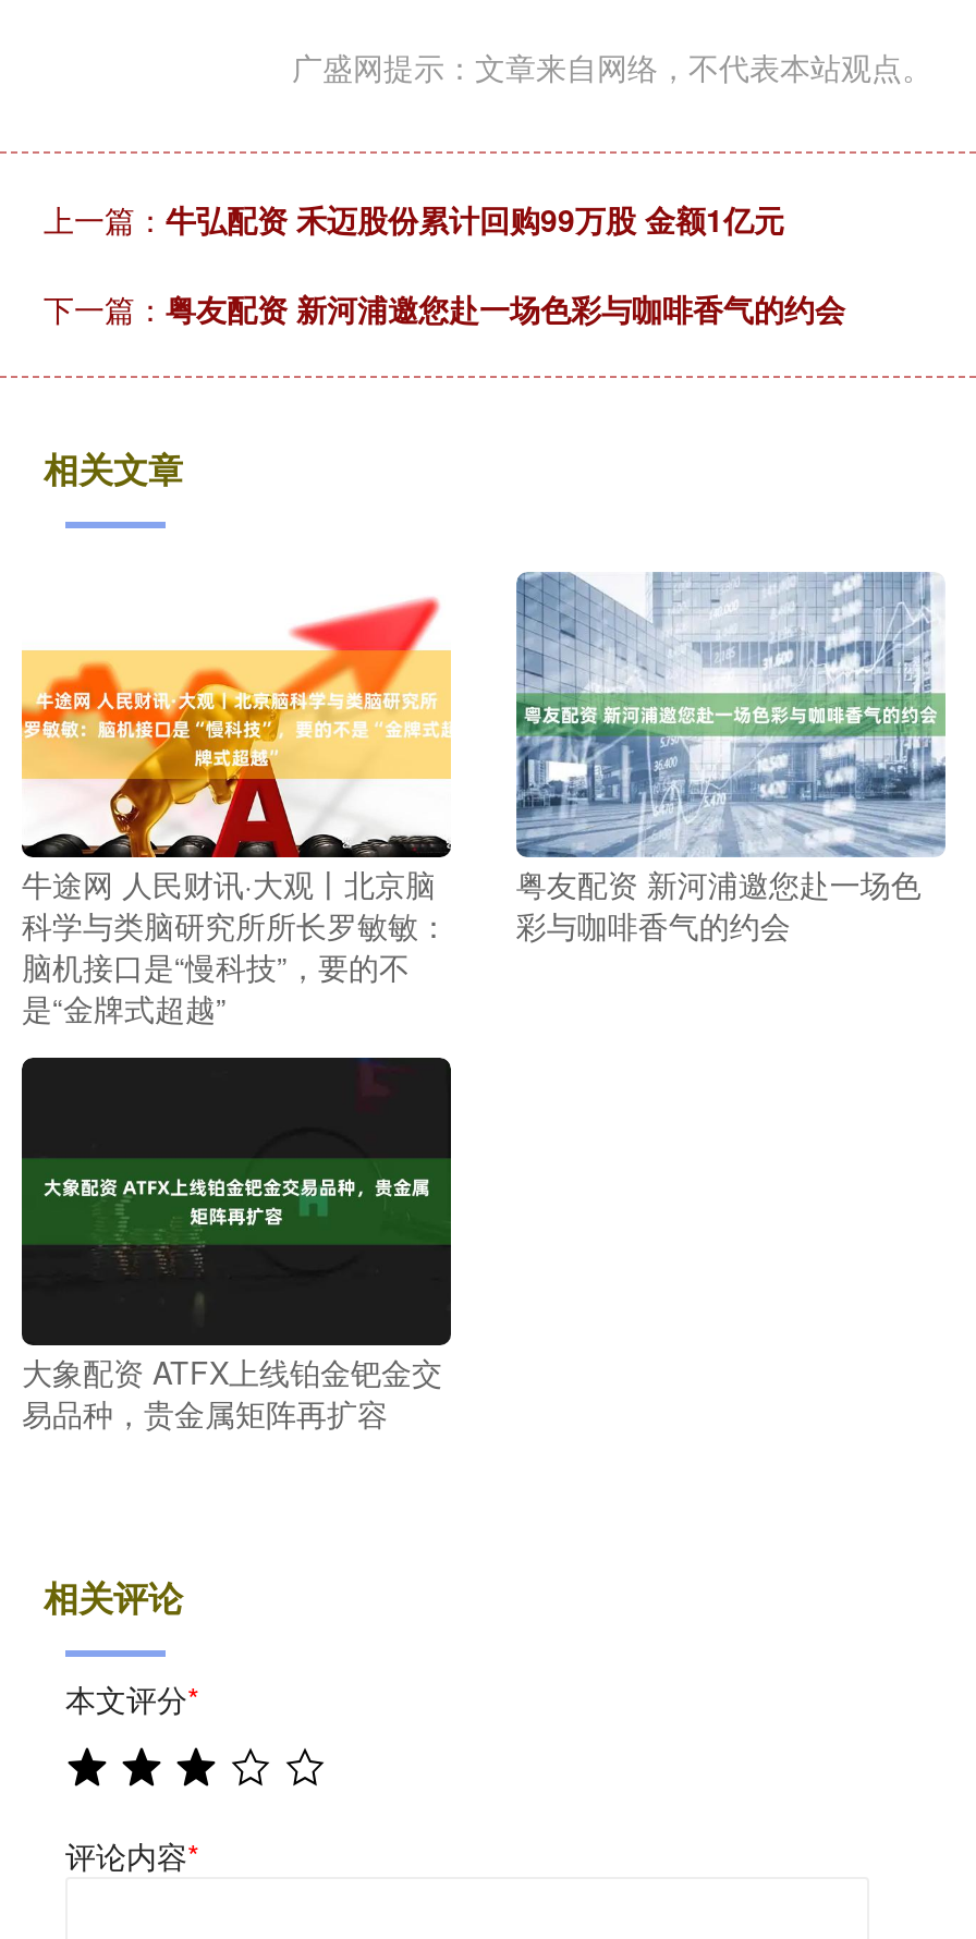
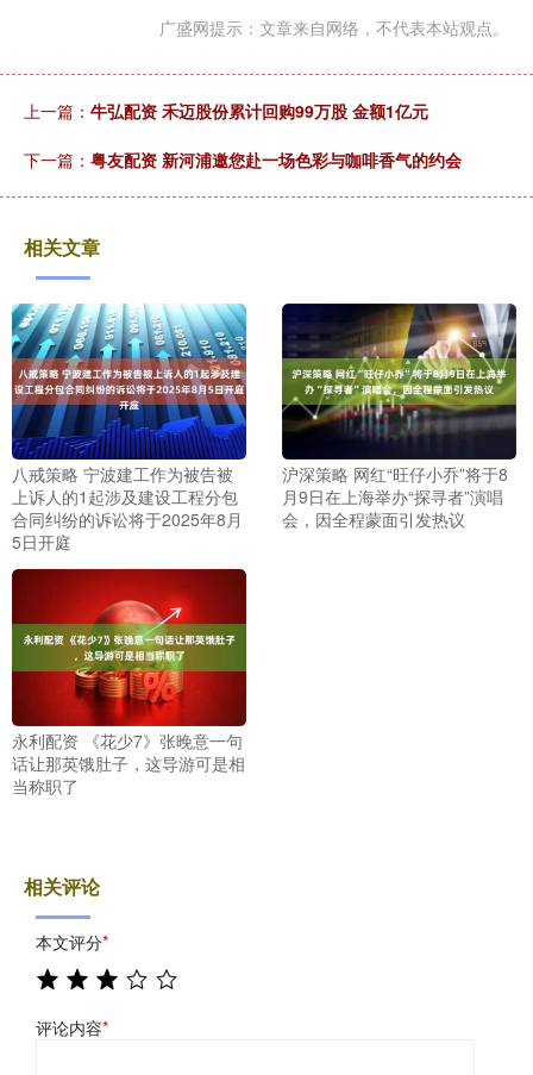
[20,572,453,1030] [image] | 牛途网 人民财讯·大观丨北京脑 | 科学与类脑研究所所长罗敏敏： | 脑机接口是“慢科技”，要的不 | 是“金牌式超越” -> [11,302,247,554] [image] | 八戒策略 宁波建工作为被告被 | 上诉人的1起涉及建设工程分包 | 合同纠纷的诉讼将于2025年8月 | 5日开庭
[514,572,948,947] [image] | 粤友配资 新河浦邀您赴一场色 | 彩与咖啡香气的约会 -> [281,302,518,531] [image] | 沪深策略 网红“旺仔小乔”将于8 | 月9日在上海举办“探寻者”演唱 | 会，因全程蒙面引发热议
[22,1056,451,1434] [image] | 大象配资 ATFX上线铂金钯金交 | 易品种，贵金属矩阵再扩容 -> [12,568,246,797] [image] | 永利配资 《花少7》张晚意一句 | 话让那英饿肚子，这导游可是相 | 当称职了

